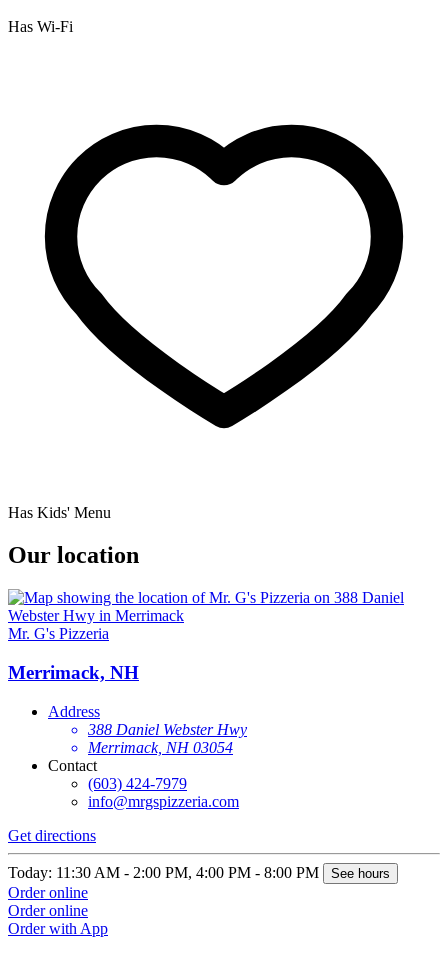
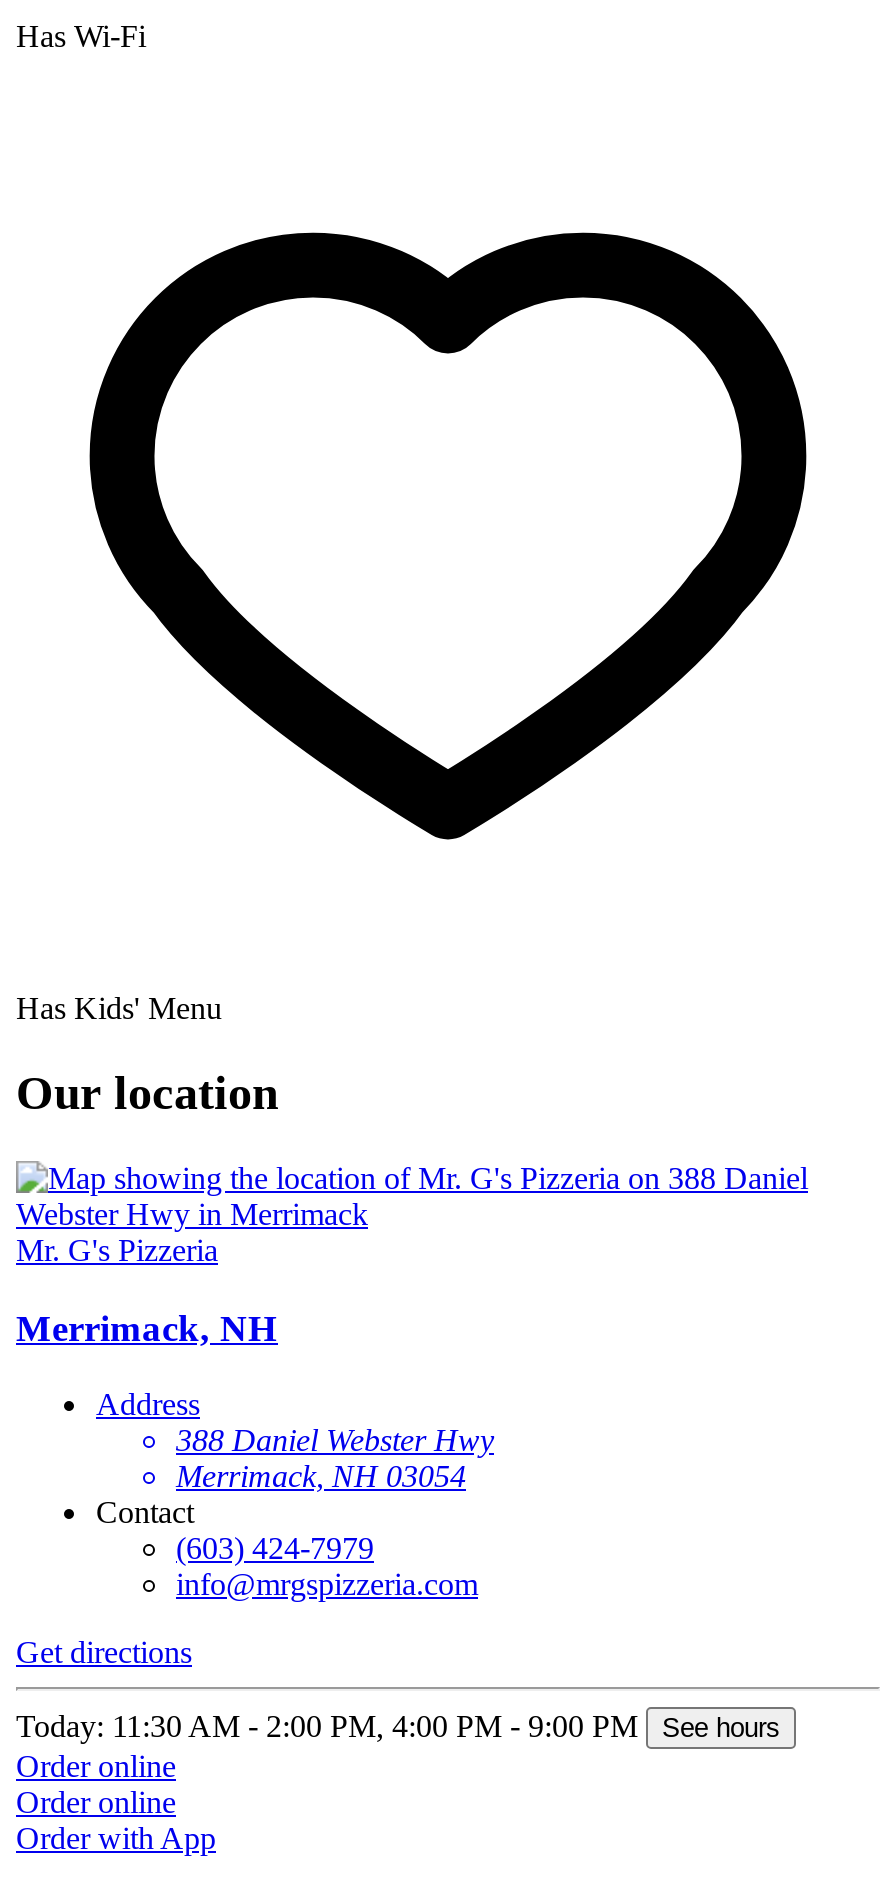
[8,864,319,881] Today: 11:30 AM - 2:00 PM, 4:00 PM - 8:00 PM -> [16,1710,638,1744] Today: 11:30 AM - 2:00 PM, 4:00 PM - 9:00 PM

